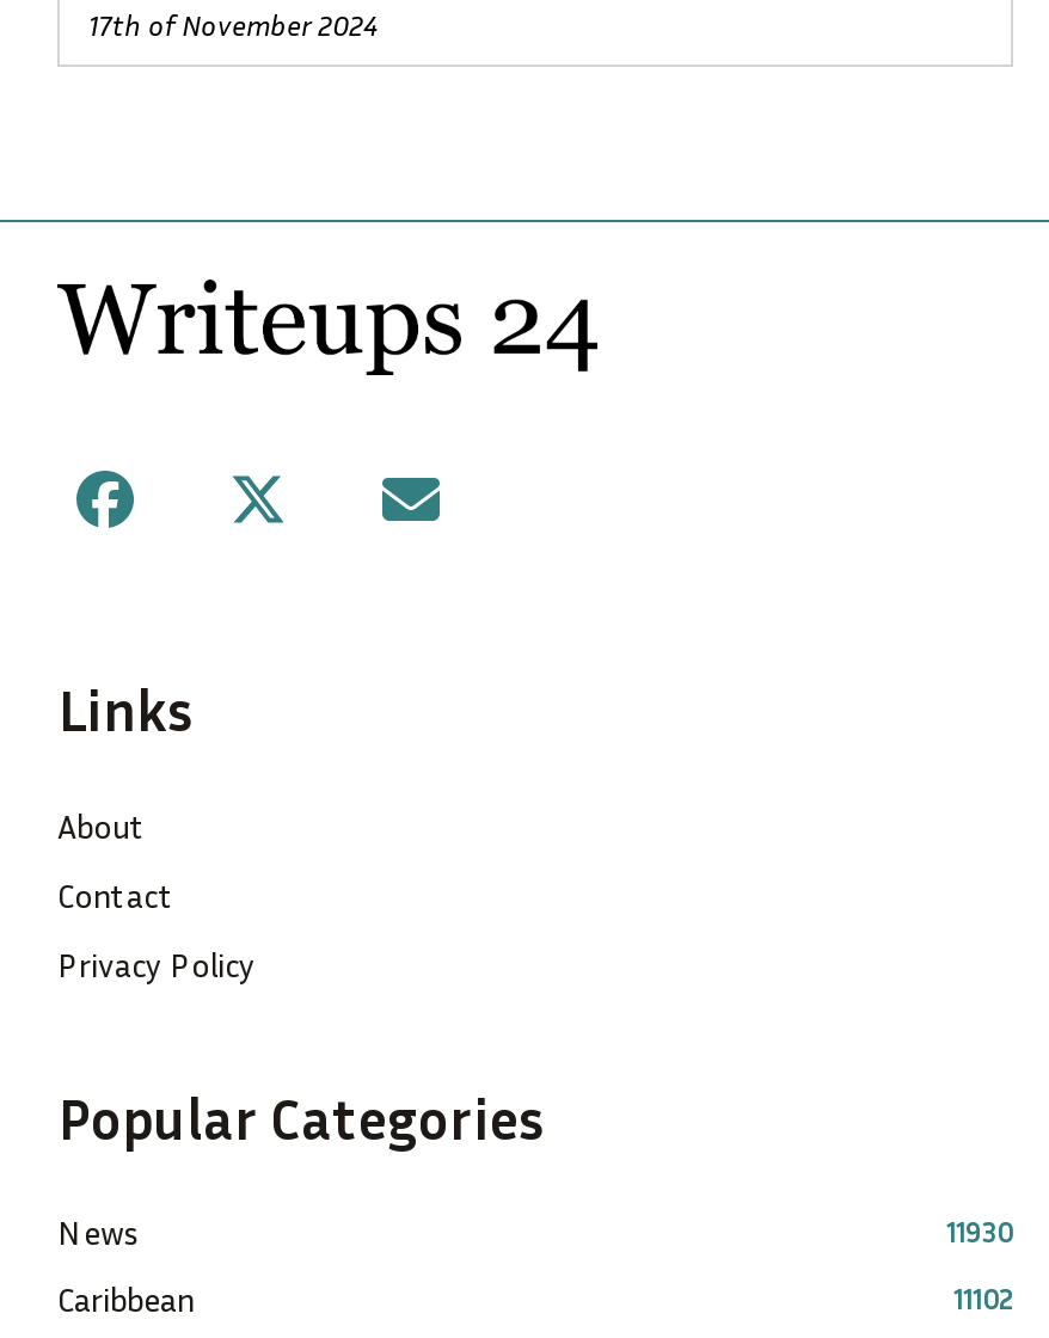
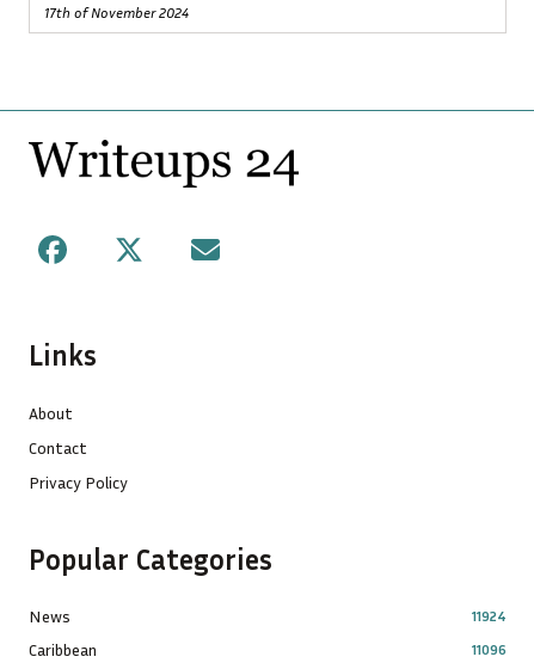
[946,1214,1013,1250] 11930 -> [472,607,507,625] 11924
[953,1281,1013,1316] 11102 -> [472,640,507,658] 11096

